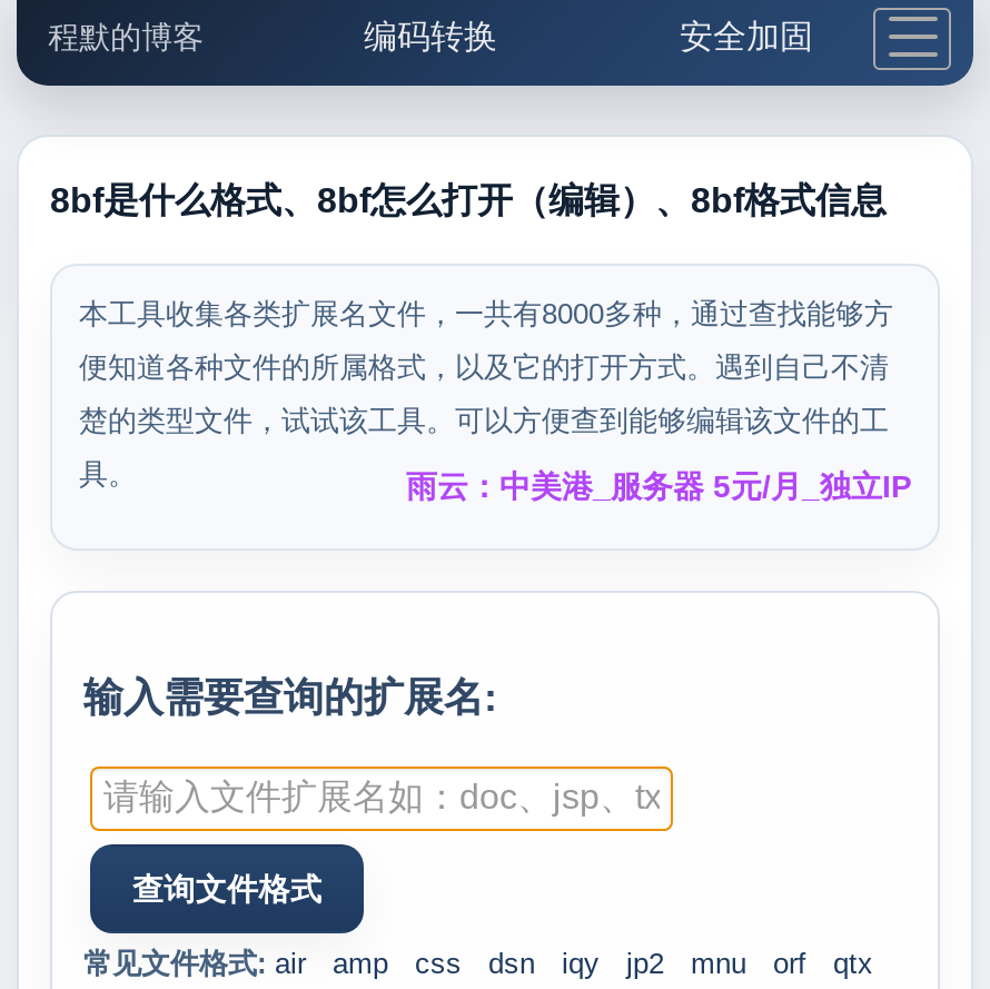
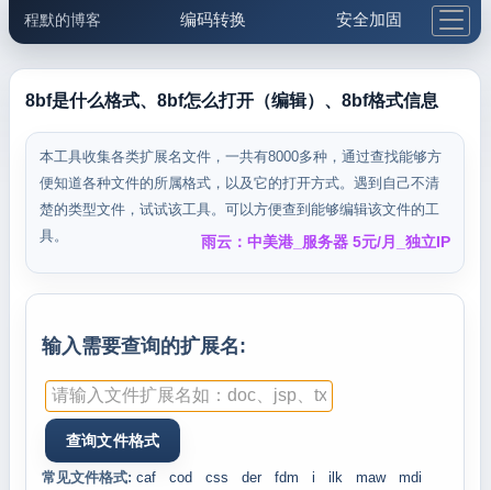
[83,947,388,980] 常见文件格式: air | amp -> [42,469,192,486] 常见文件格式: caf | cod
[488,947,873,980] dsn | iqy | jp2 | mnu | orf | qtx -> [242,469,422,486] der | fdm | i | ilk | maw | mdi

